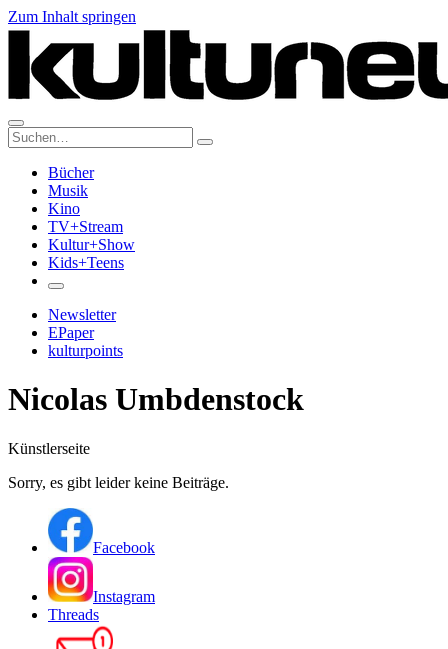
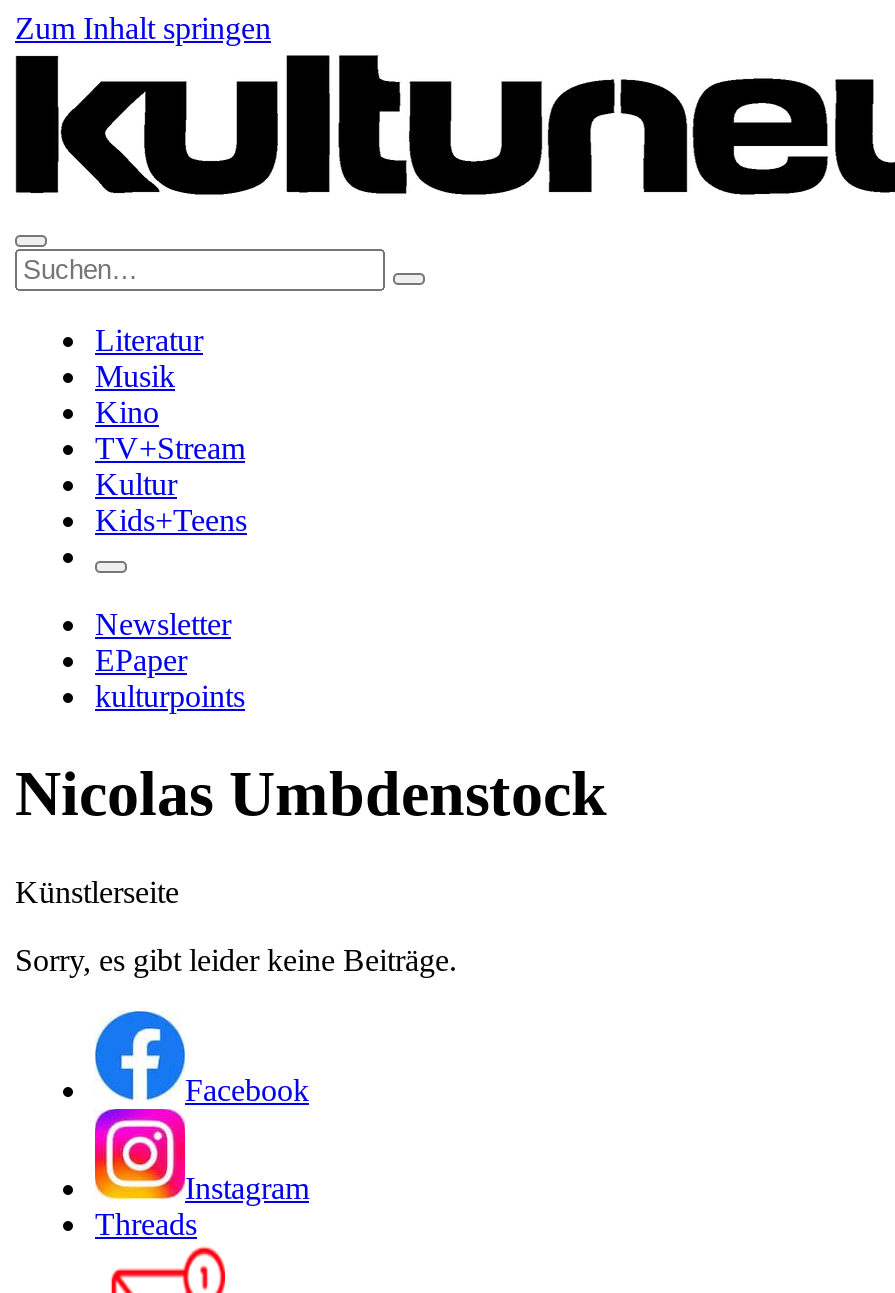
[48,164,94,181] Bücher -> [95,323,203,357] Literatur
[48,236,135,253] Kultur+Show -> [95,467,177,501] Kultur

